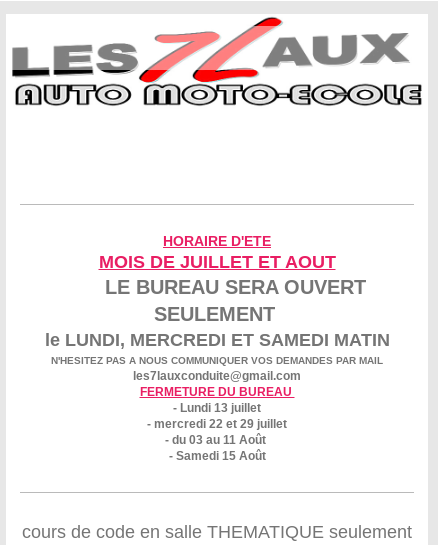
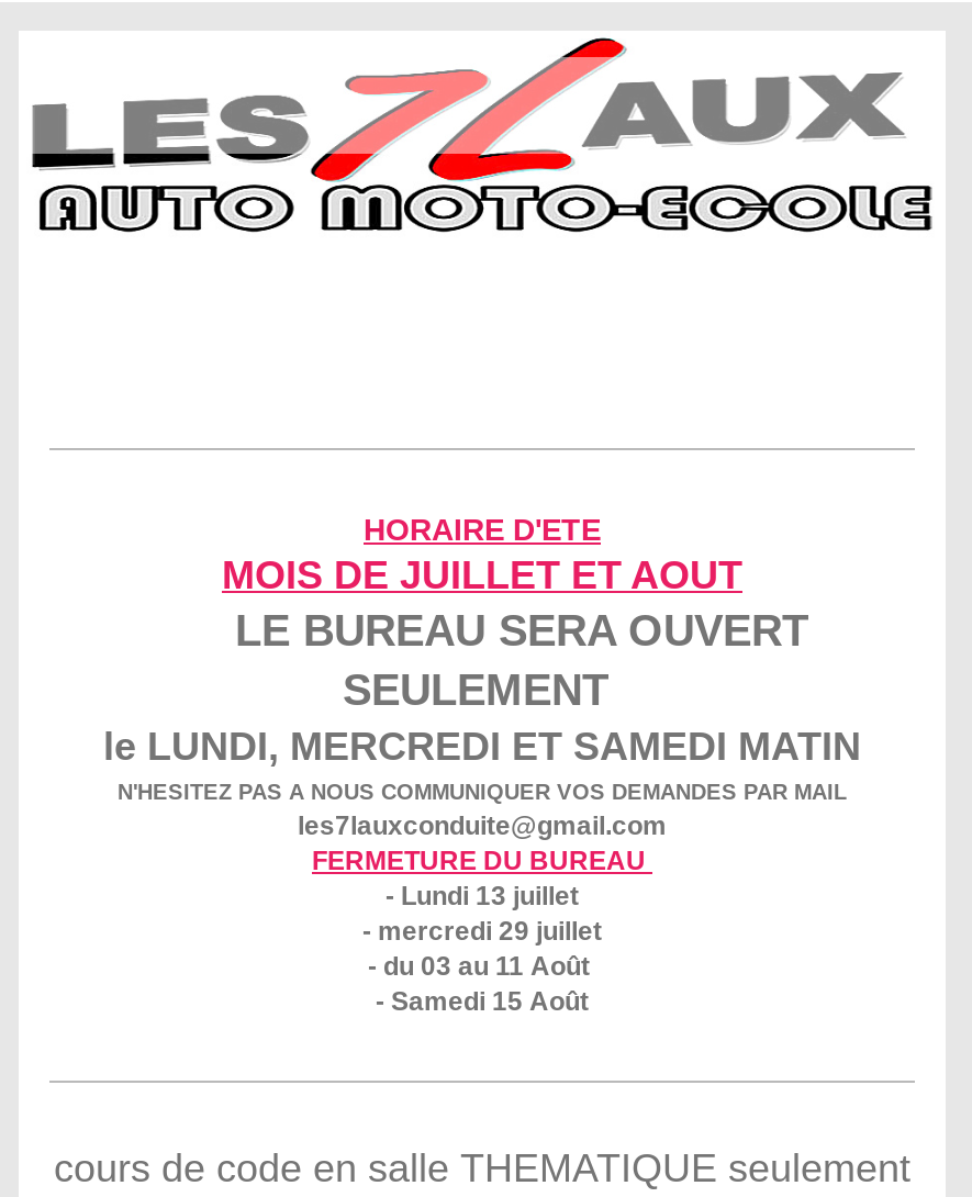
[147,417,287,431] - mercredi 22 et 29 juillet -> [362,915,602,946] - mercredi 29 juillet

